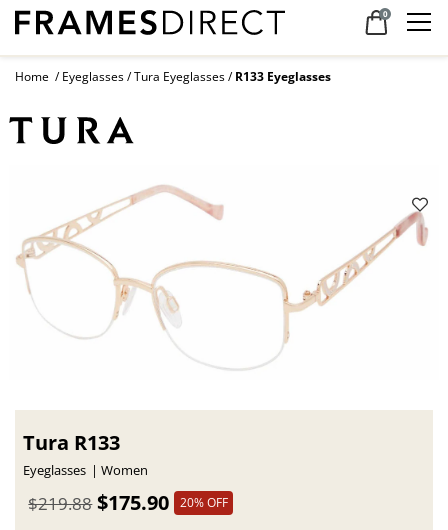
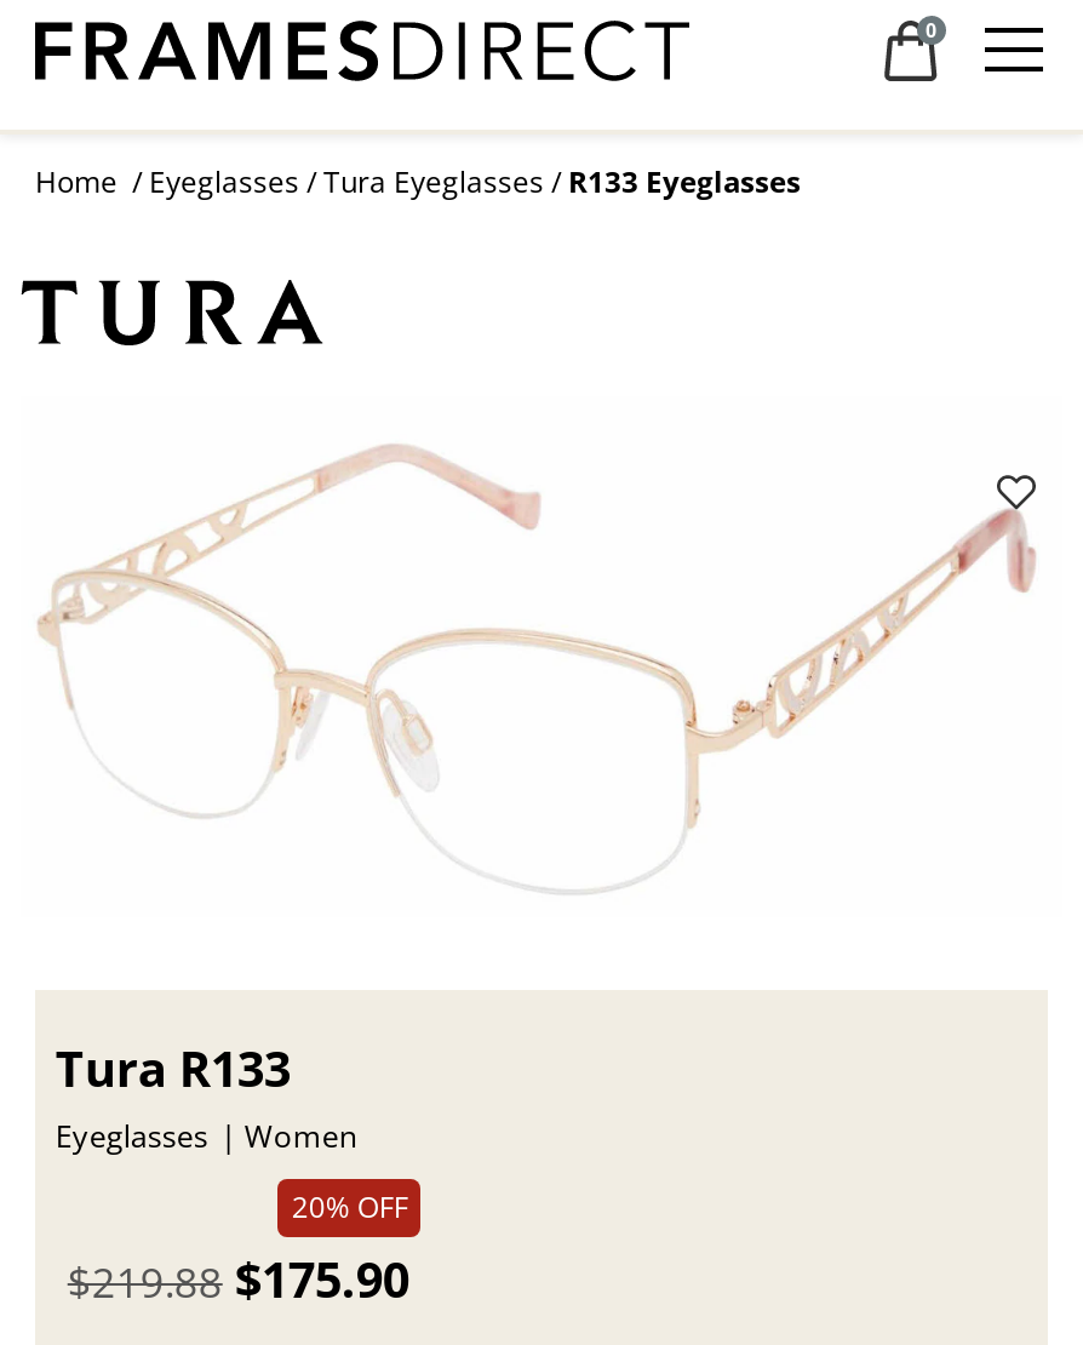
none -> [292,1187,408,1228] 20% OFF
[180,494,228,511] 20% OFF -> none

